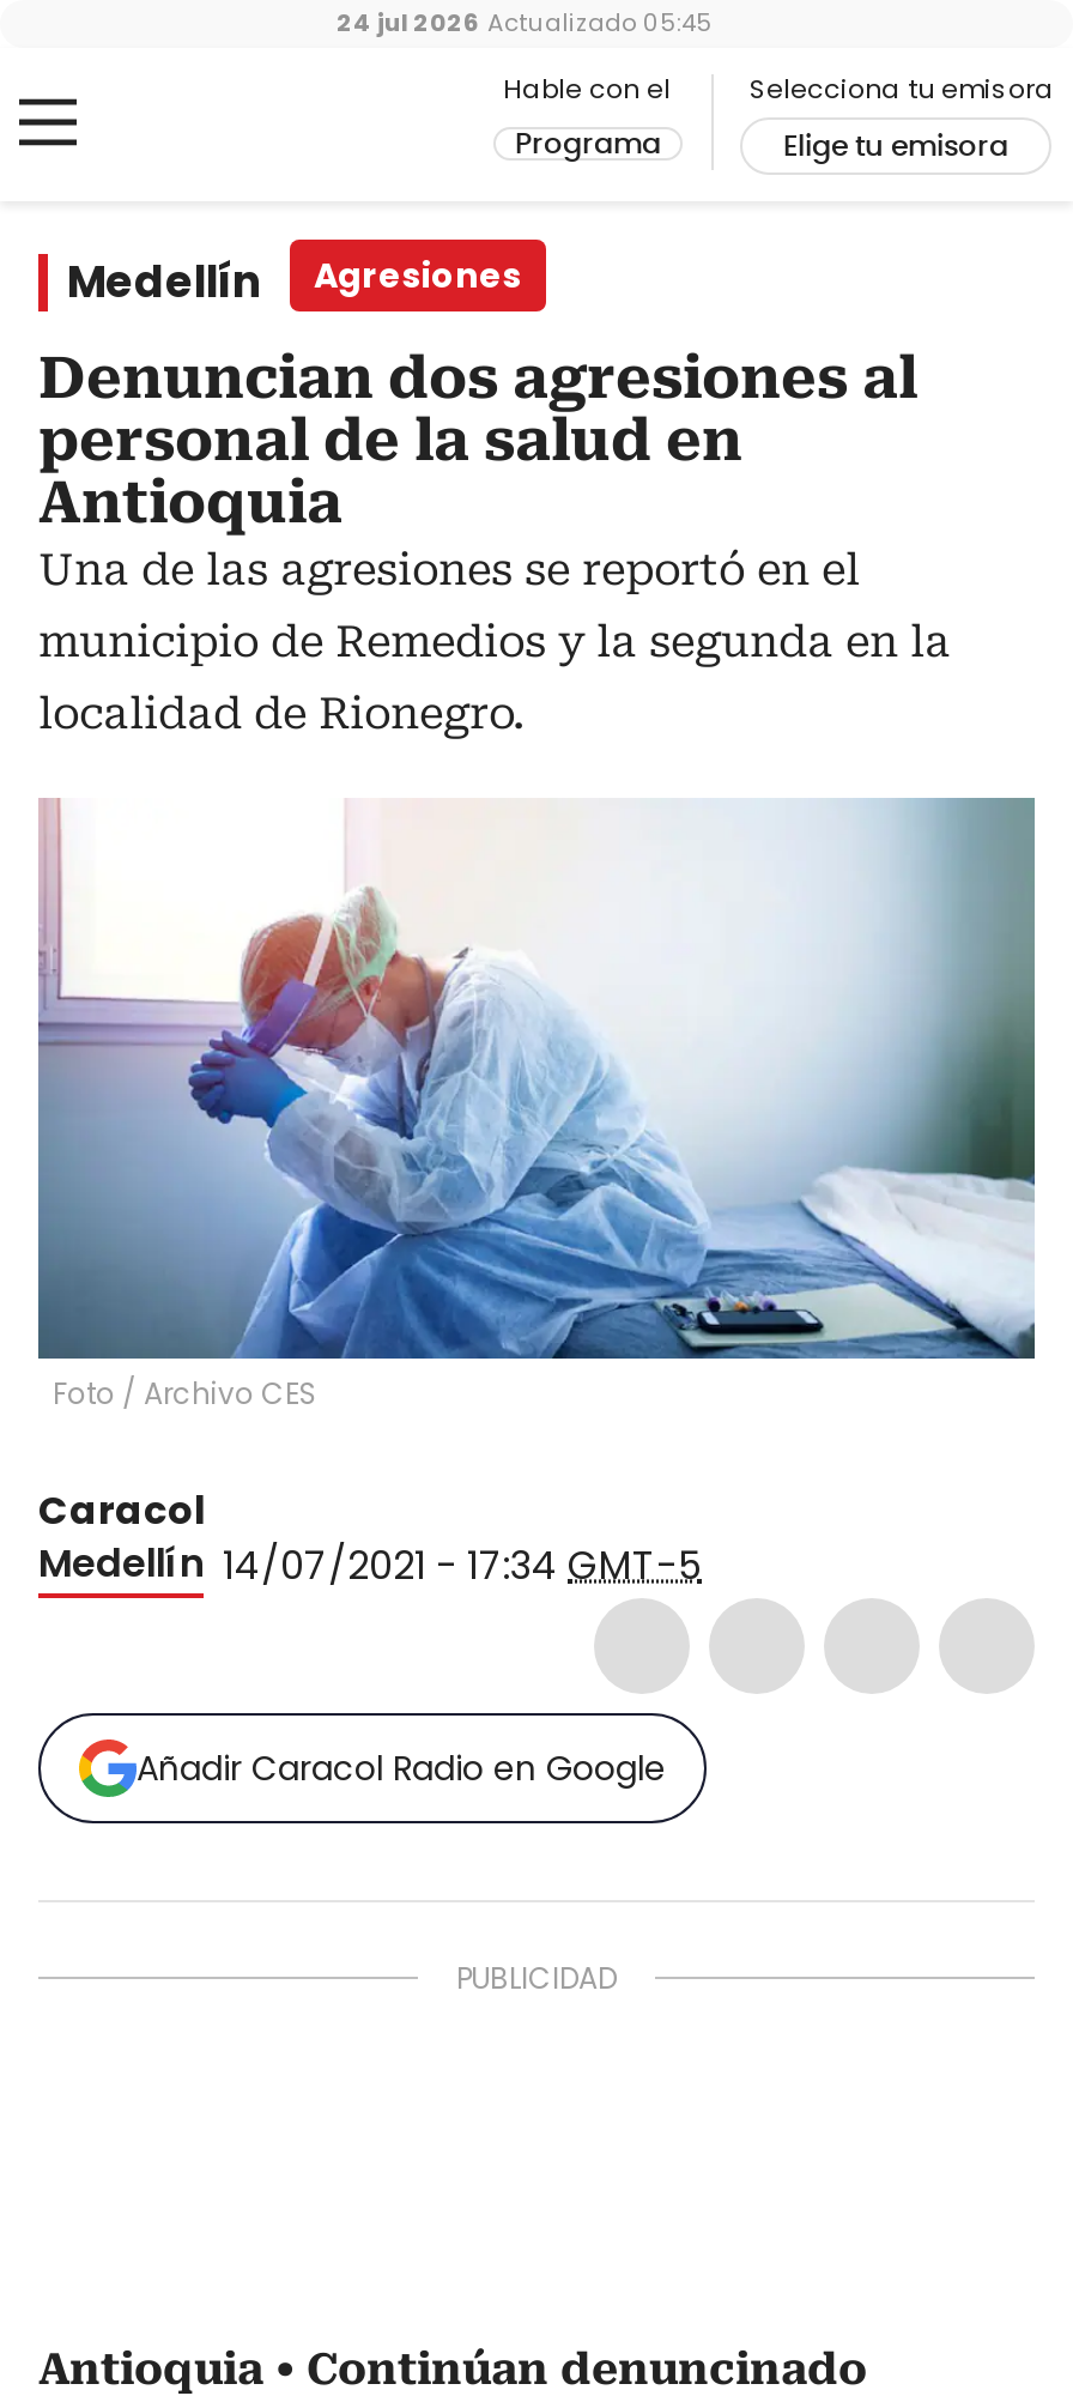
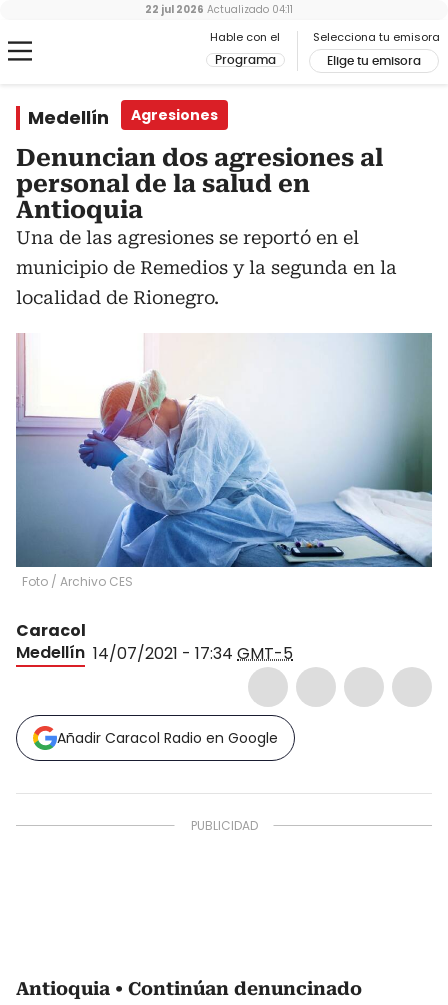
[337,5,713,41] 24 jul 2026 Actualizado 05:45 -> [145,2,293,17] 22 jul 2026 Actualizado 04:11

